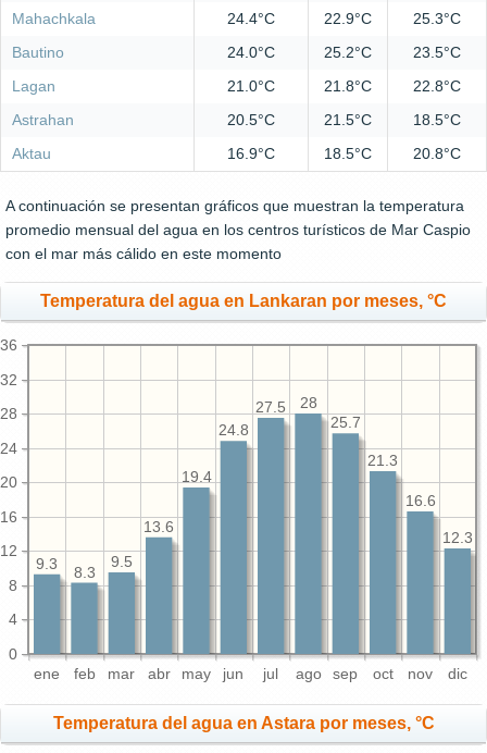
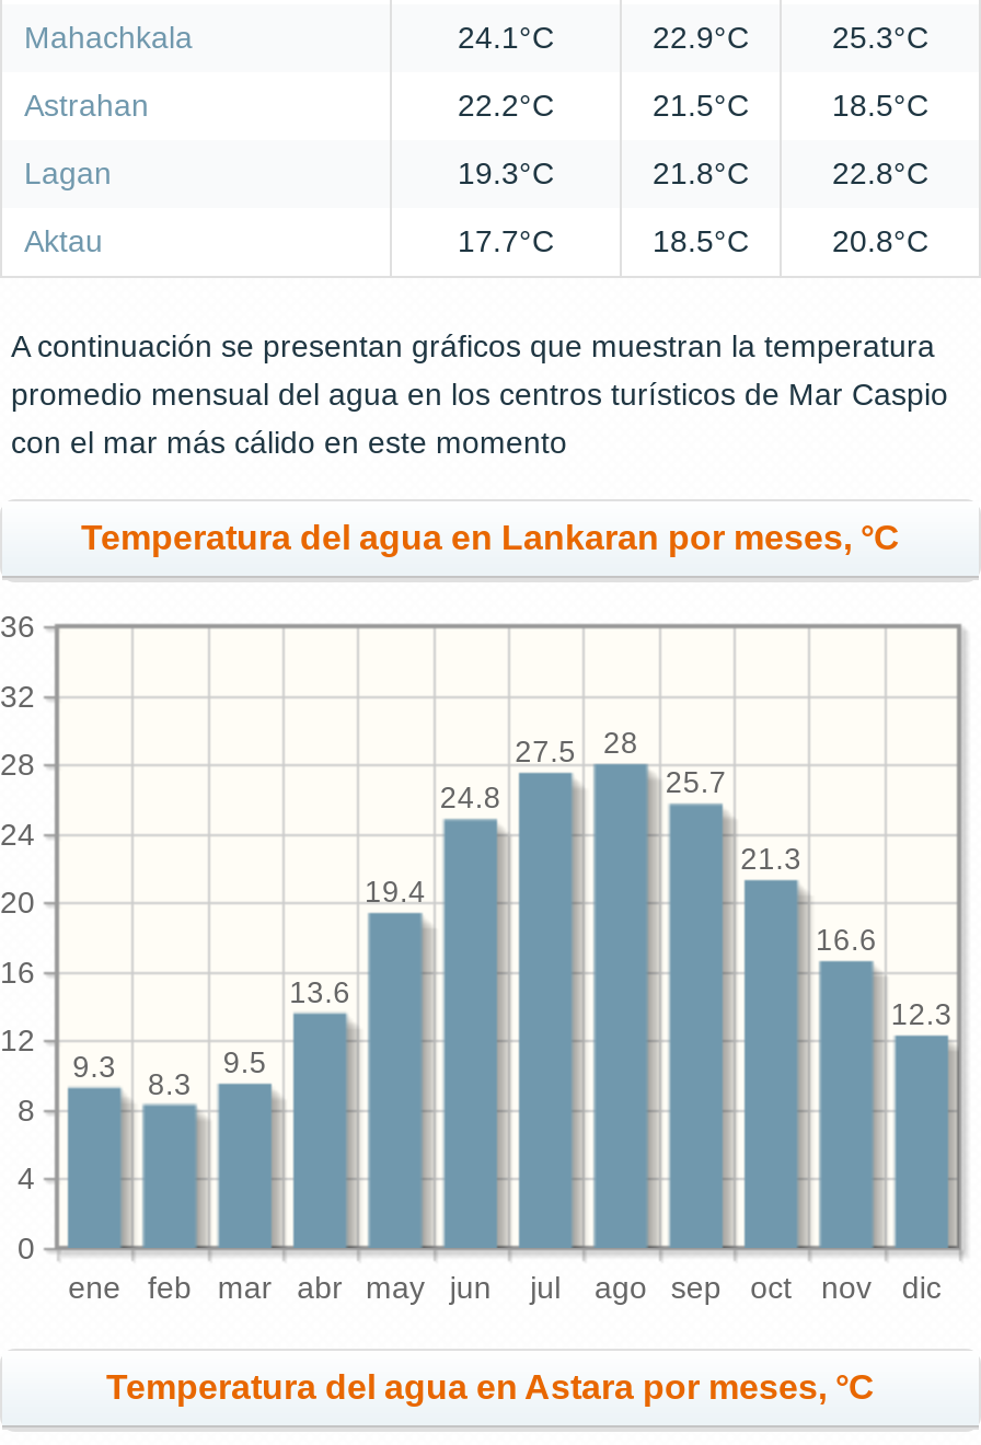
[227,10,275,27] 24.4°C -> [458,20,554,55] 24.1°C
[12,44,461,61] Bautino | 24.0°C | 25.2°C | 23.5°C -> [24,88,928,123] Astrahan | 22.2°C | 21.5°C | 18.5°C
[227,77,275,95] 21.0°C -> [458,155,554,190] 19.3°C
[12,111,461,128] Astrahan | 20.5°C | 21.5°C | 18.5°C -> none
[227,145,275,162] 16.9°C -> [458,223,554,258] 17.7°C

